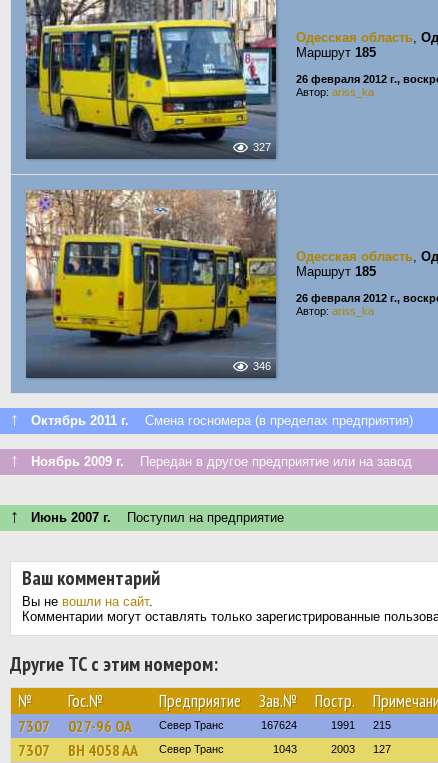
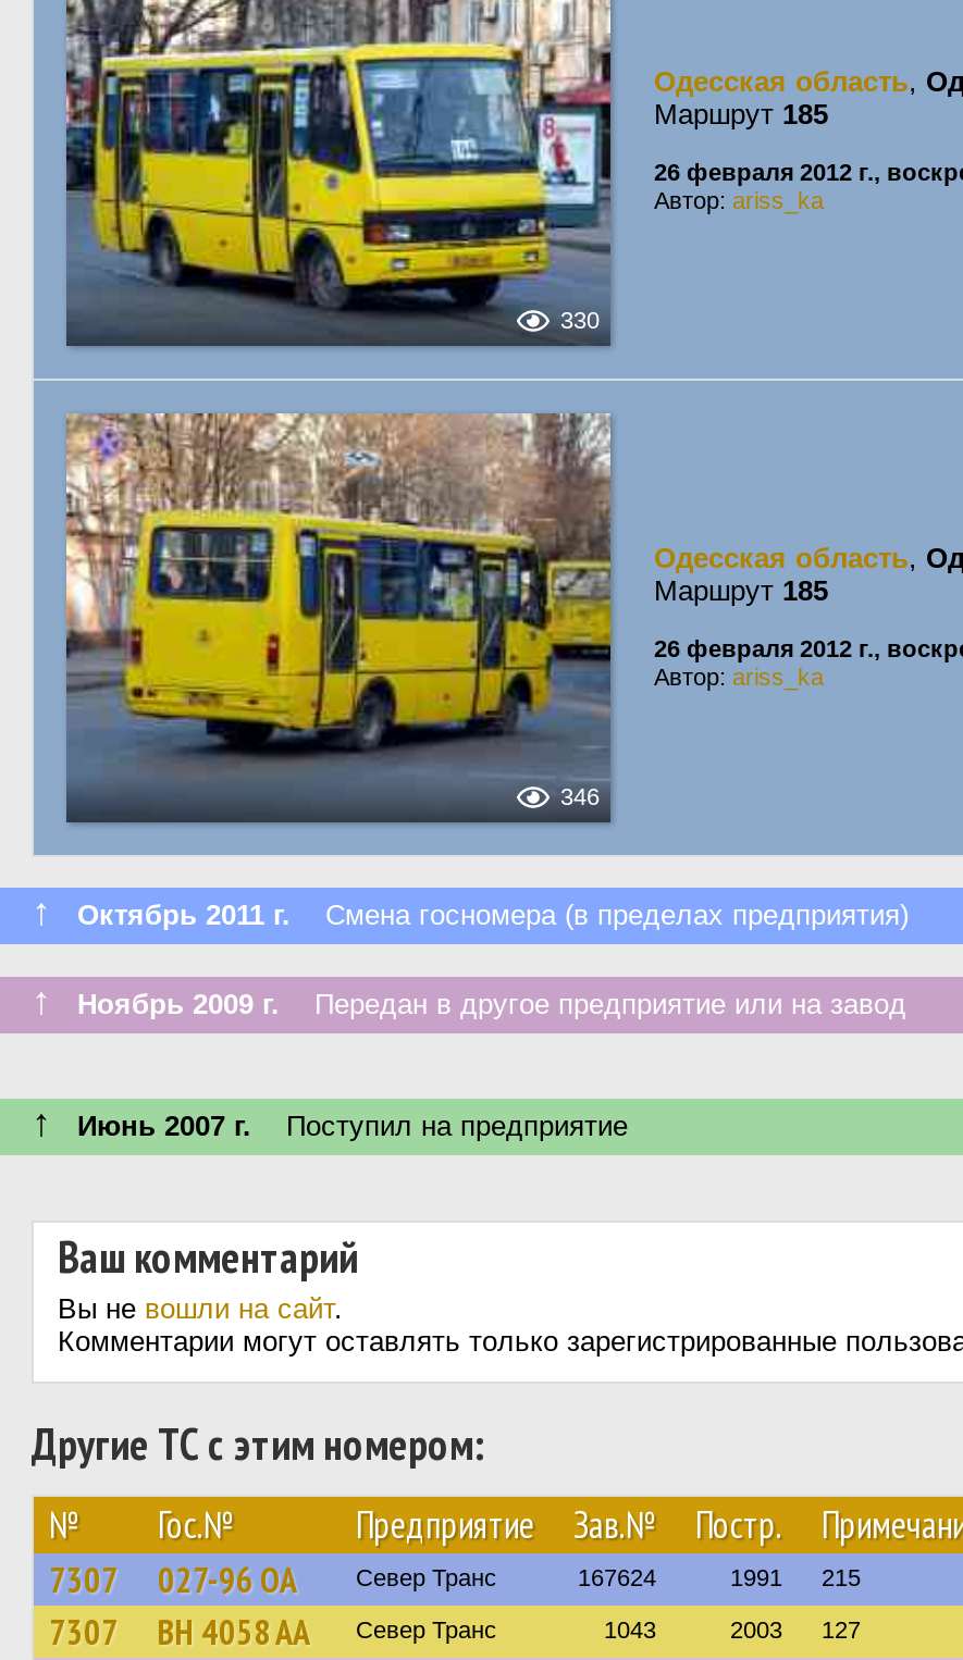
[253,141,271,153] 327 -> [560,306,600,332] 330

